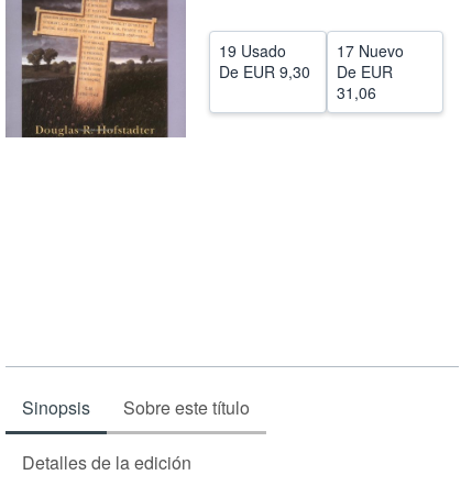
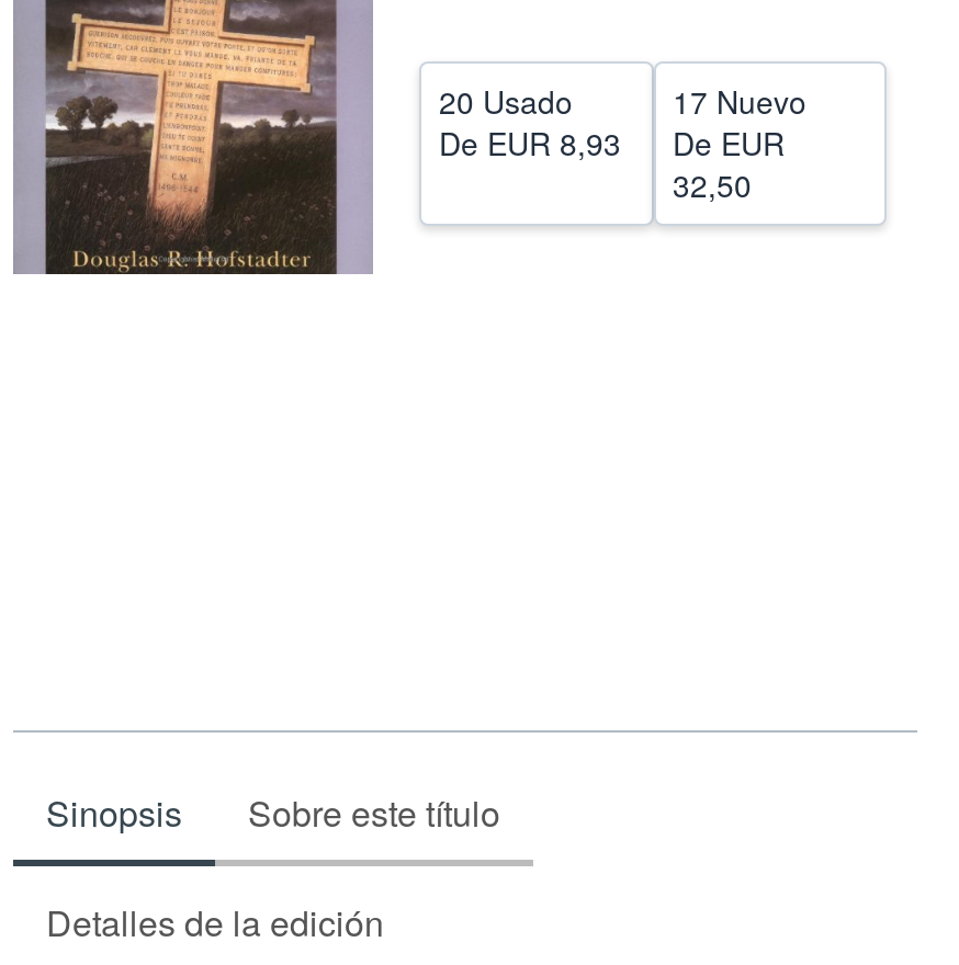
[219,40,286,62] 19 Usado -> [439,79,573,123] 20 Usado
[219,60,392,82] De EUR 9,30 De EUR -> [439,121,785,164] De EUR 8,93 De EUR
[336,81,376,103] 31,06 -> [673,162,752,206] 32,50

